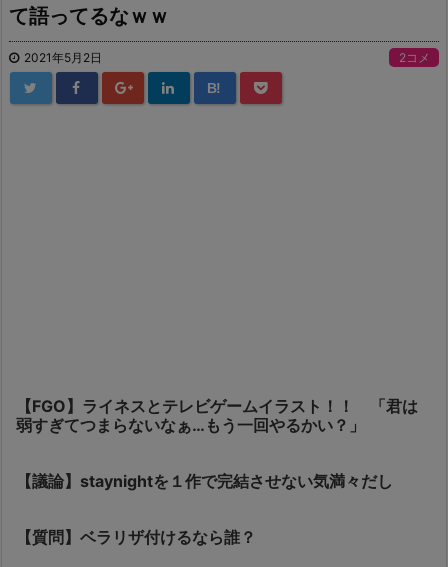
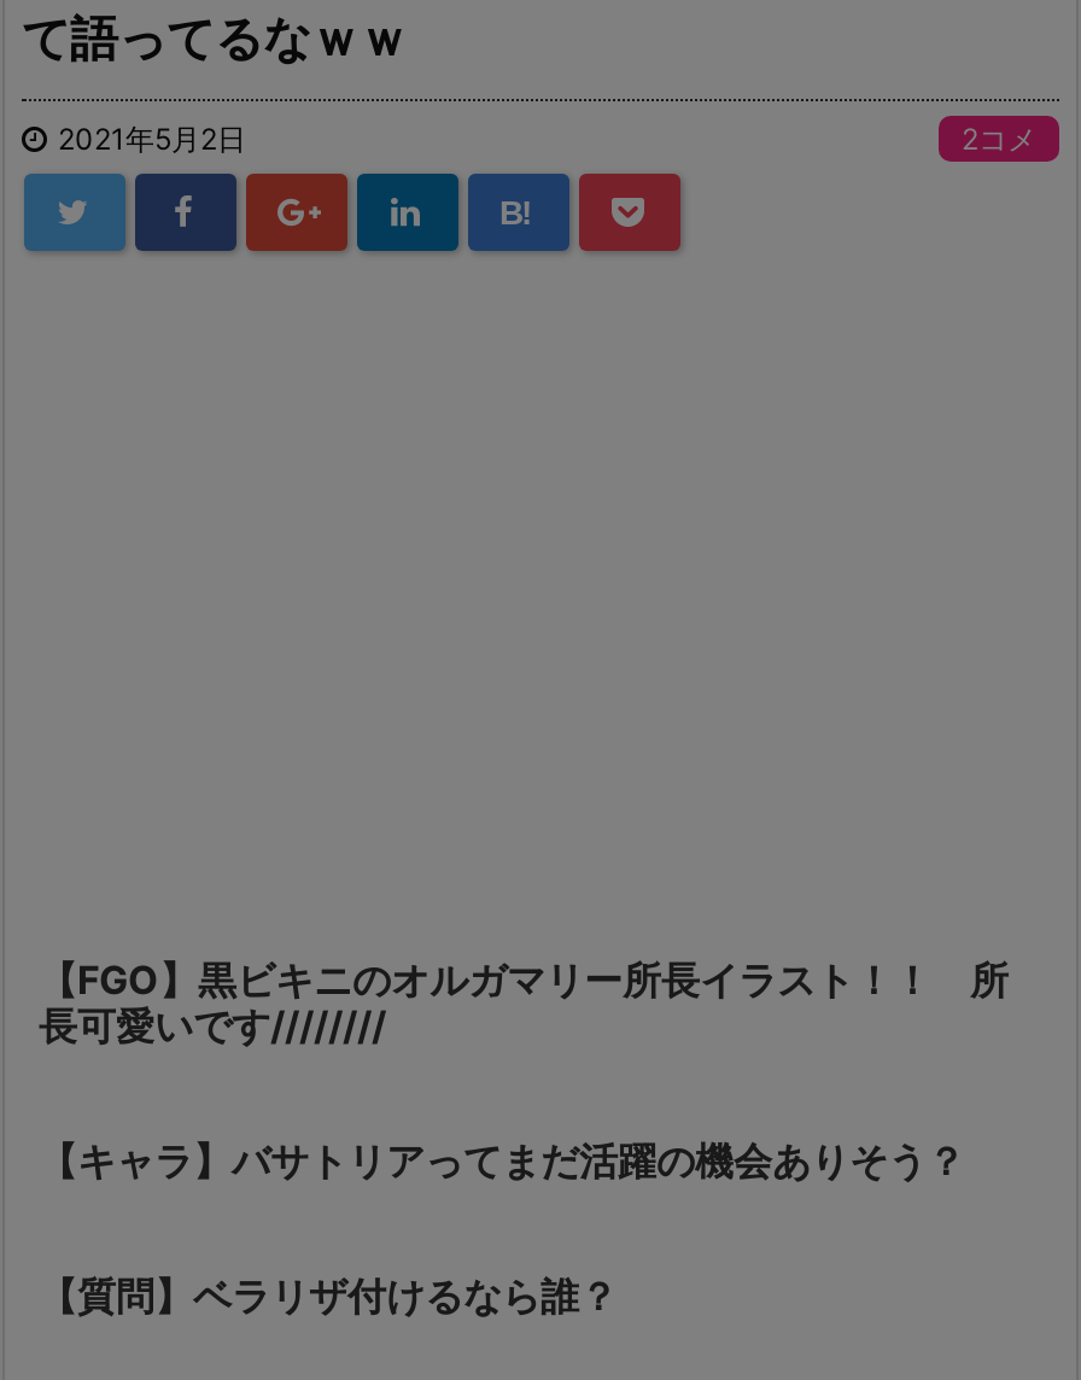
[16,396,418,435] 【FGO】ライネスとテレビゲームイラスト！！ 「君は | 弱すぎてつまらないなぁ…もう一回やるかい？」 -> [39,955,1009,1049] 【FGO】黒ビキニのオルガマリー所長イラスト！！ 所 | 長可愛いです////////
[16,471,393,491] 【議論】staynightを１作で完結させない気満々だし -> [39,1136,965,1185] 【キャラ】バサトリアってまだ活躍の機会ありそう？

